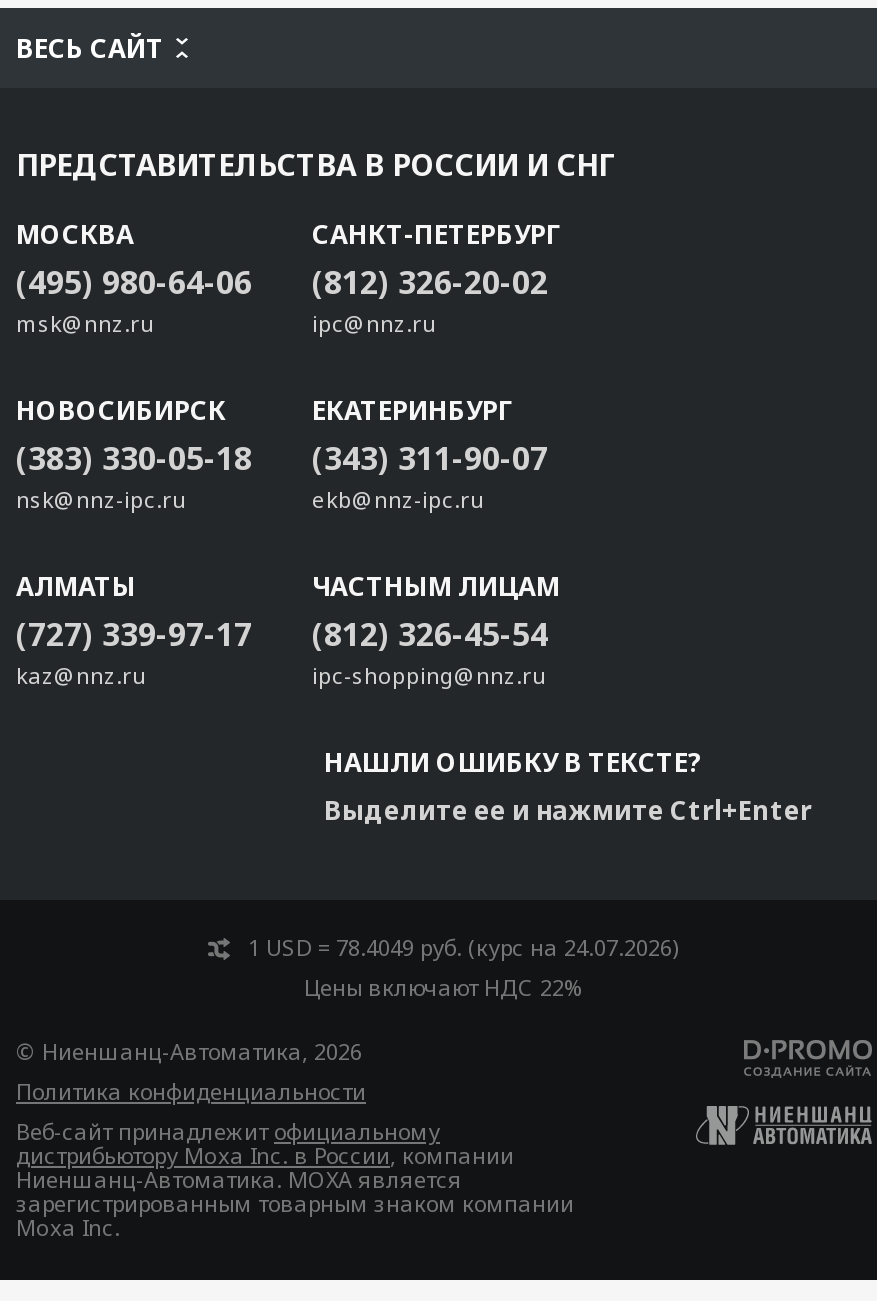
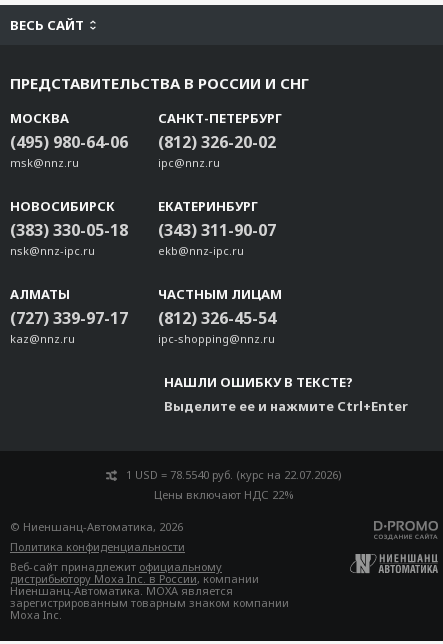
[248,933,680,963] 1 USD = 78.4049 руб. (курс на 24.07.2026) -> [126,467,342,482] 1 USD = 78.5540 руб. (курс на 22.07.2026)

